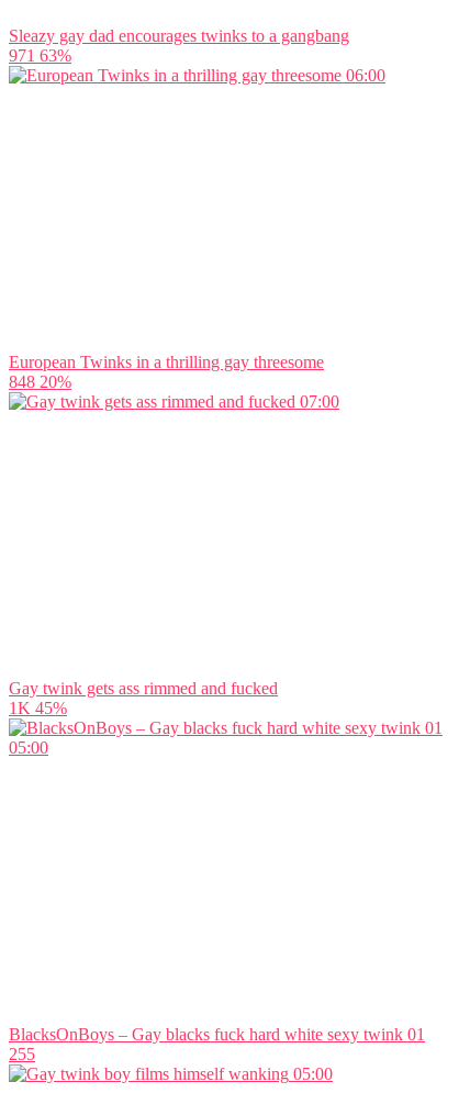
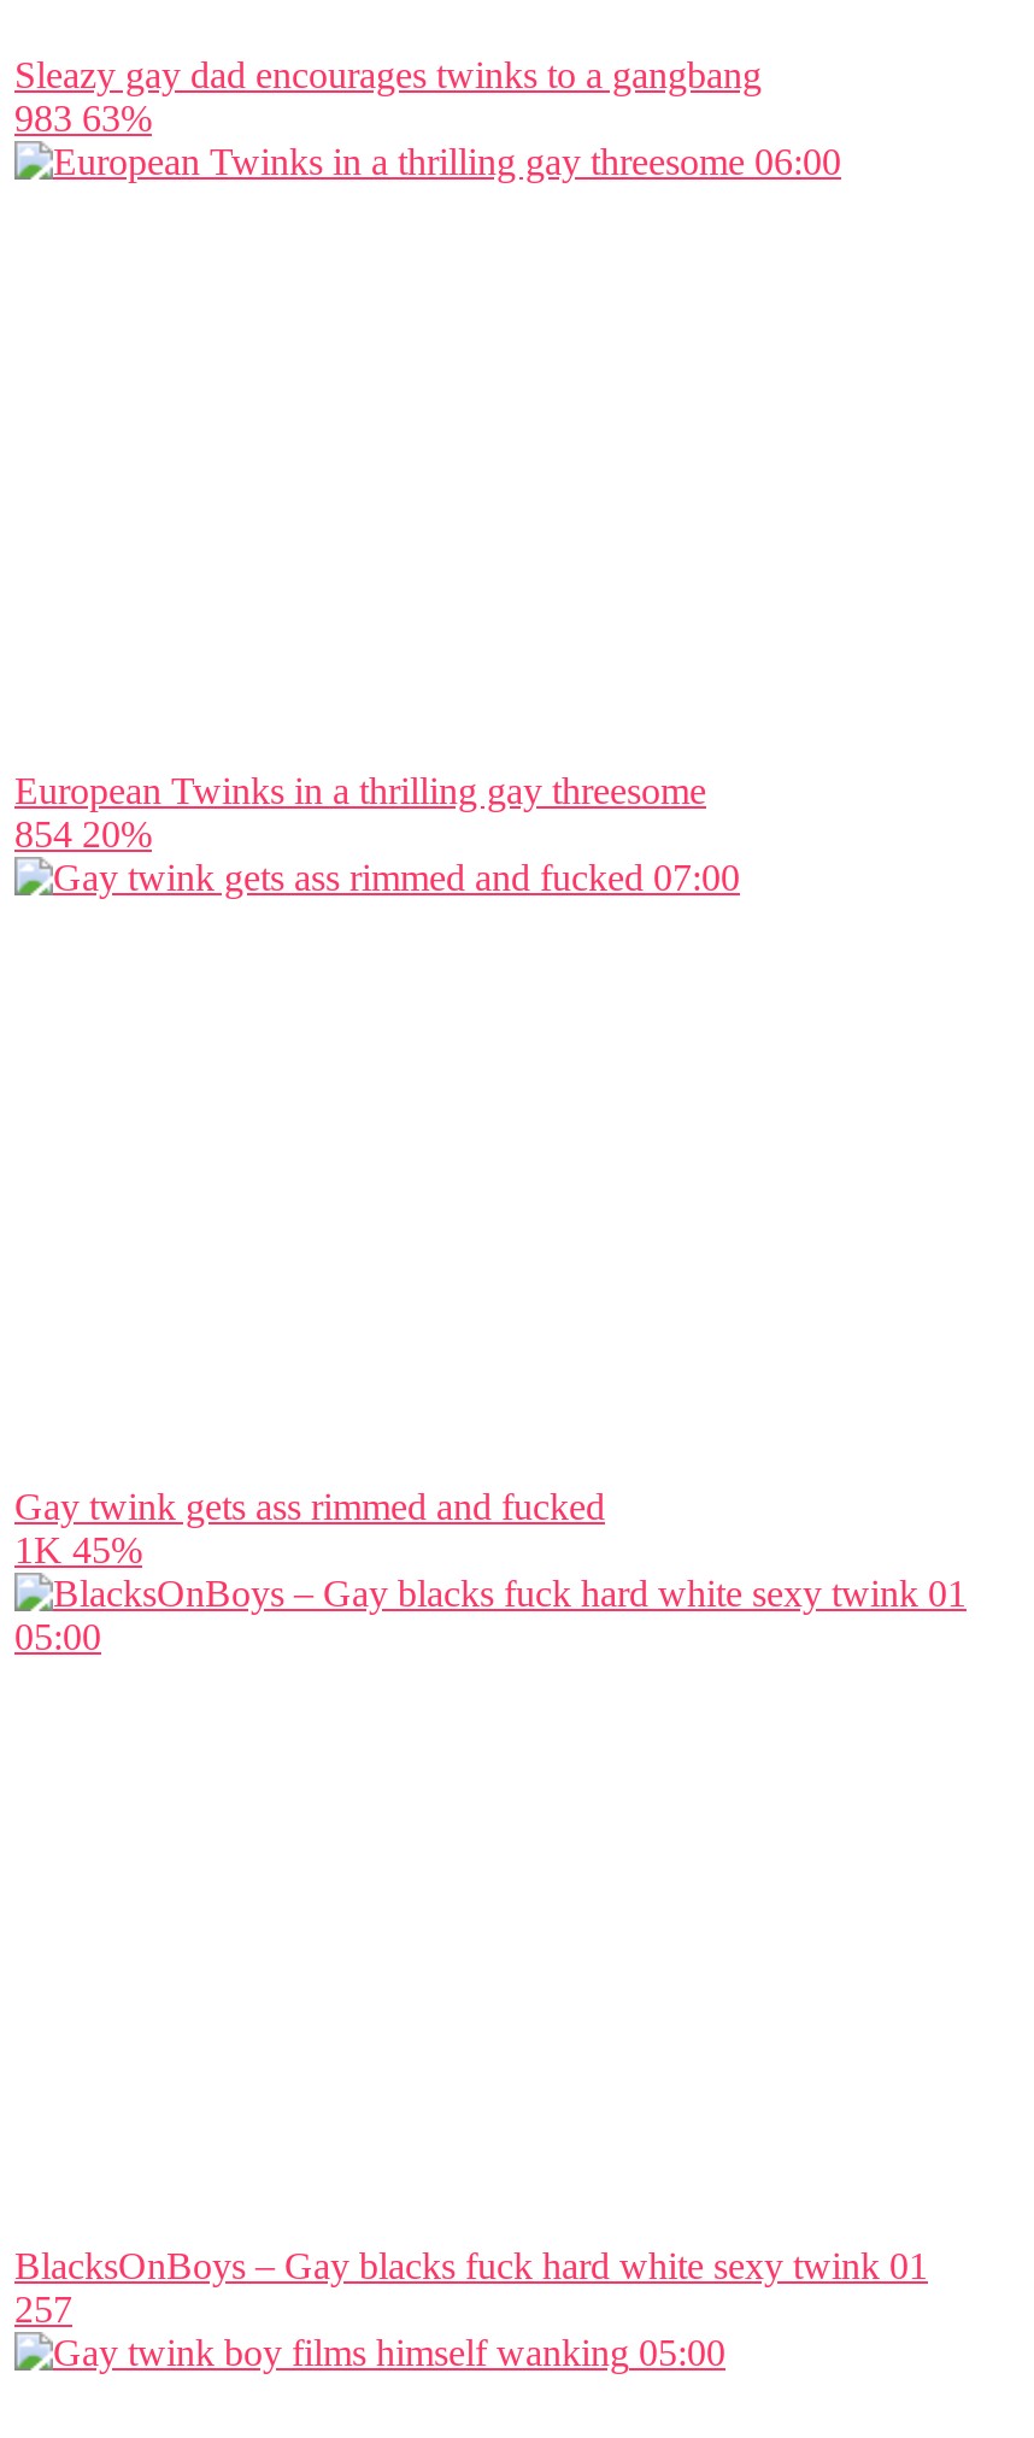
[9,46,71,65] 971 63% -> [14,97,152,138] 983 63%
[9,372,71,391] 848 20% -> [14,813,152,854] 854 20%
[9,1044,35,1063] 255 -> [14,2288,72,2329] 257

